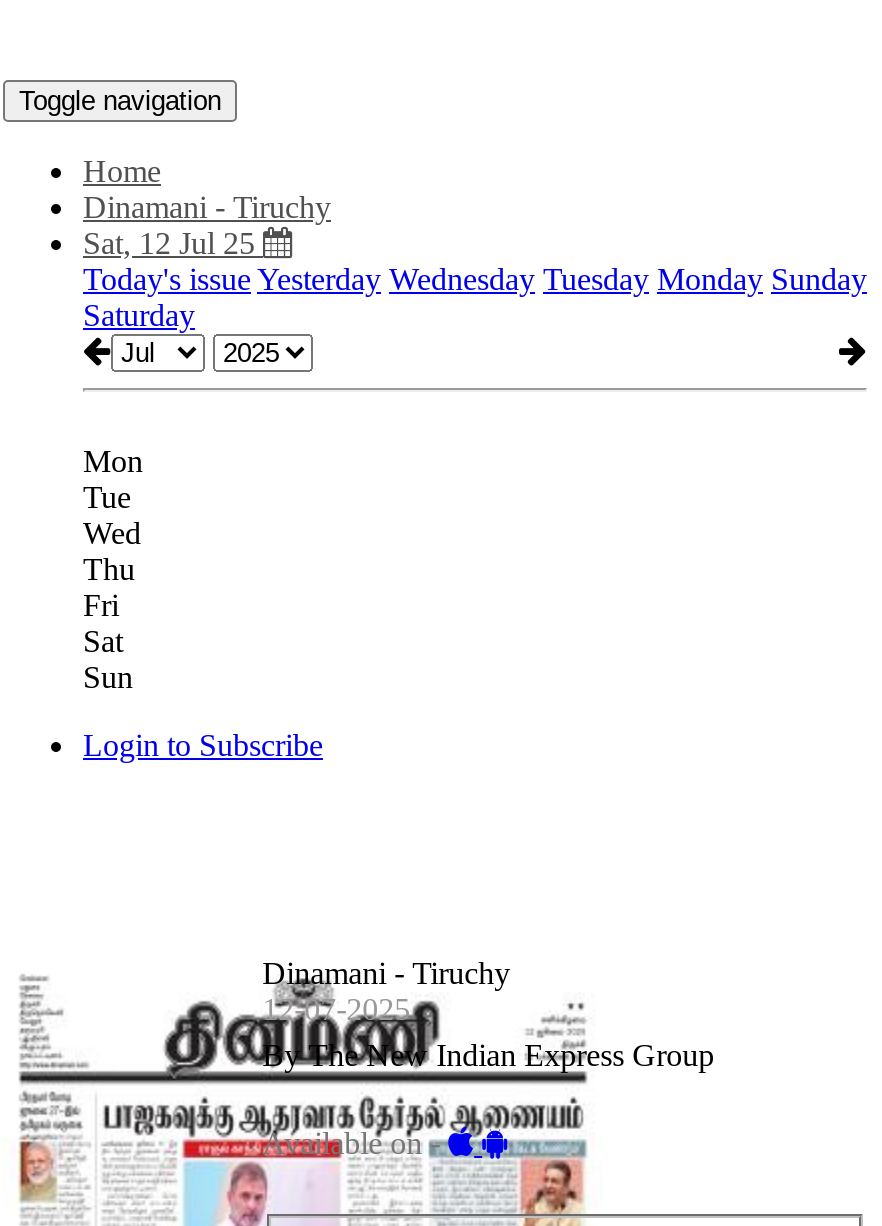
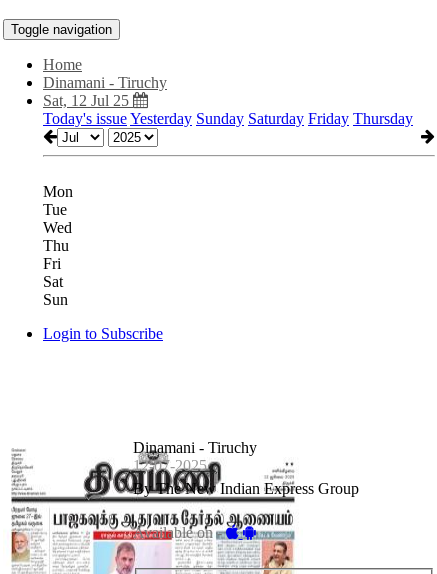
[83,262,867,332] Today's issue Yesterday Wednesday Tuesday Monday Sunday | Saturday -> [43,110,413,127] Today's issue Yesterday Sunday Saturday Friday Thursday

